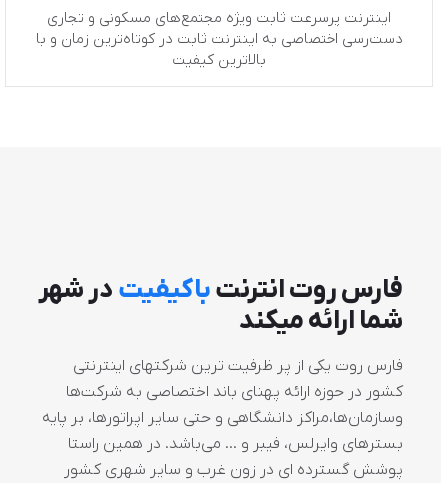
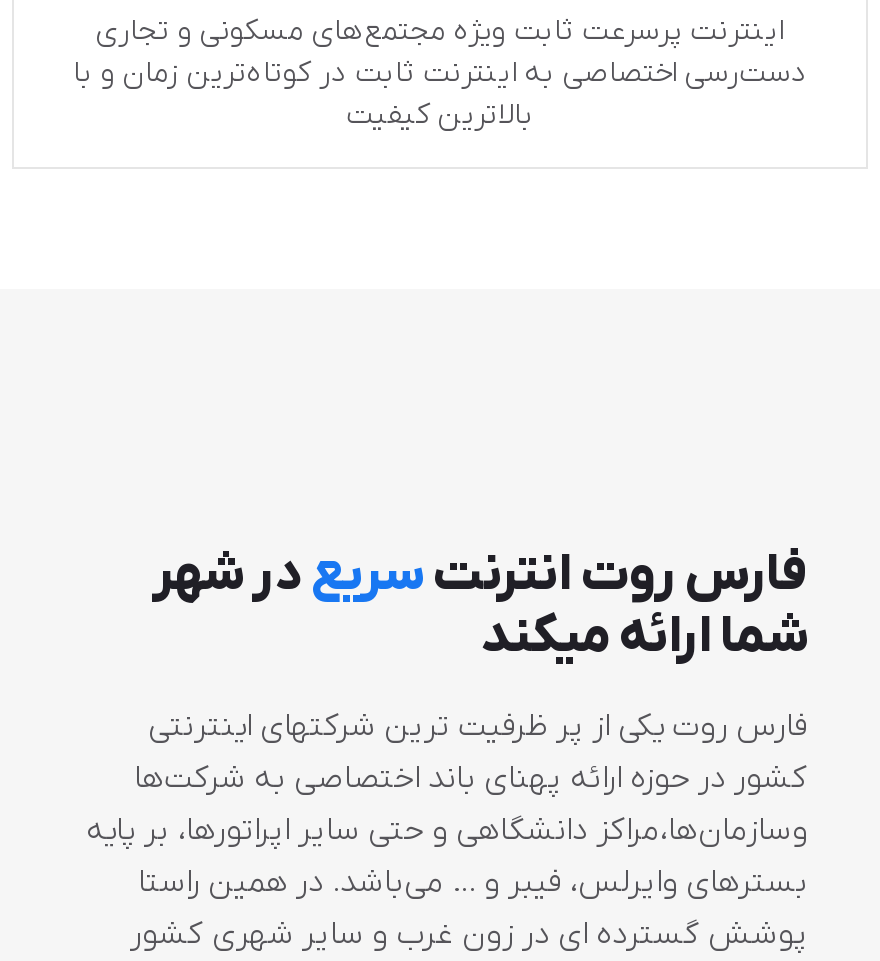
[40,274,405,307] فارس روت انترنت ب اکیفیت در شهر -> [156,543,812,609] فارس روت انترنت سریع در شهر

